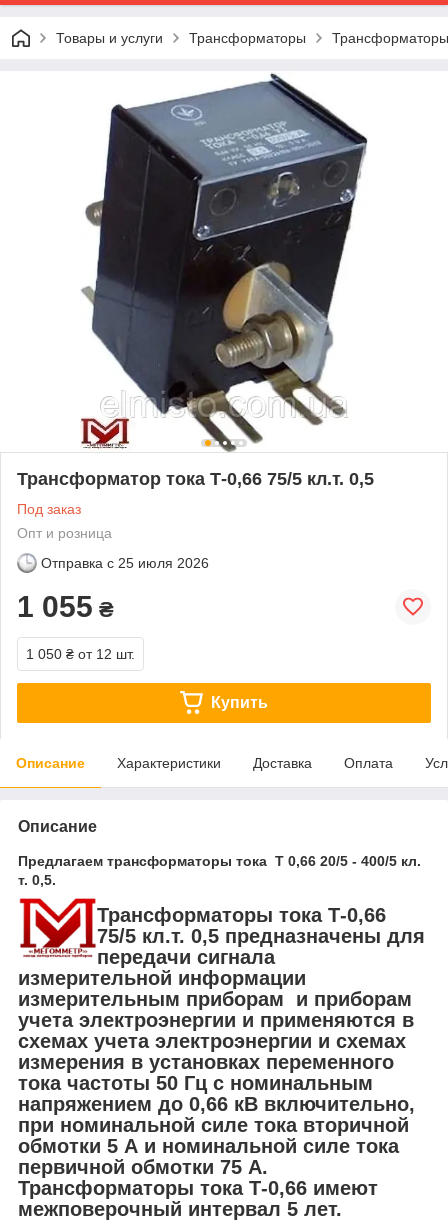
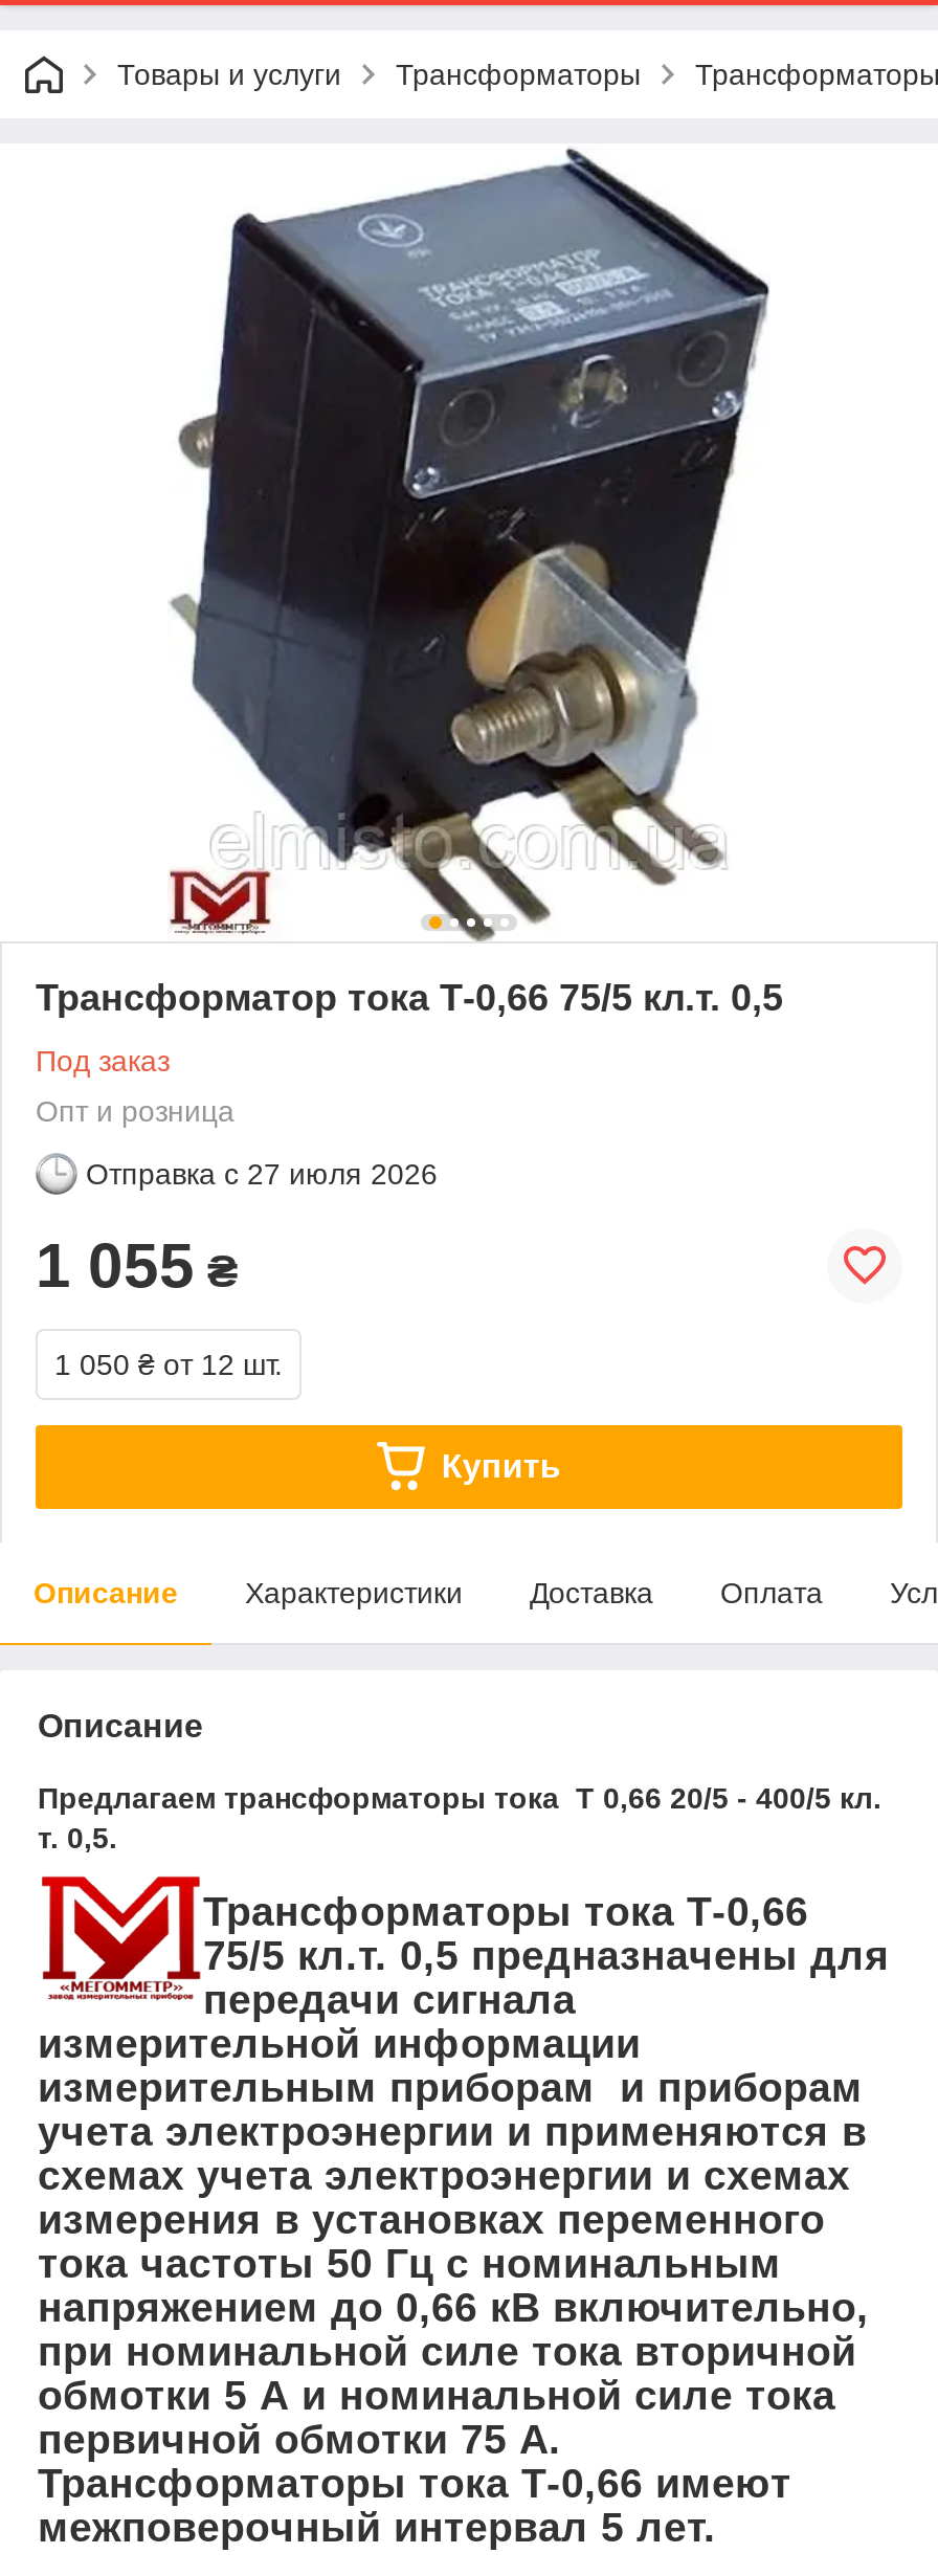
[41,555,209,571] Отправка с 25 июля 2026 -> [86,1157,438,1190] Отправка с 27 июля 2026

